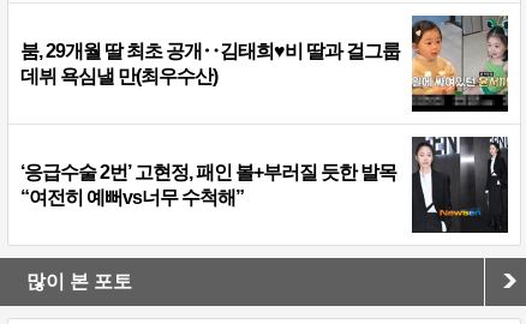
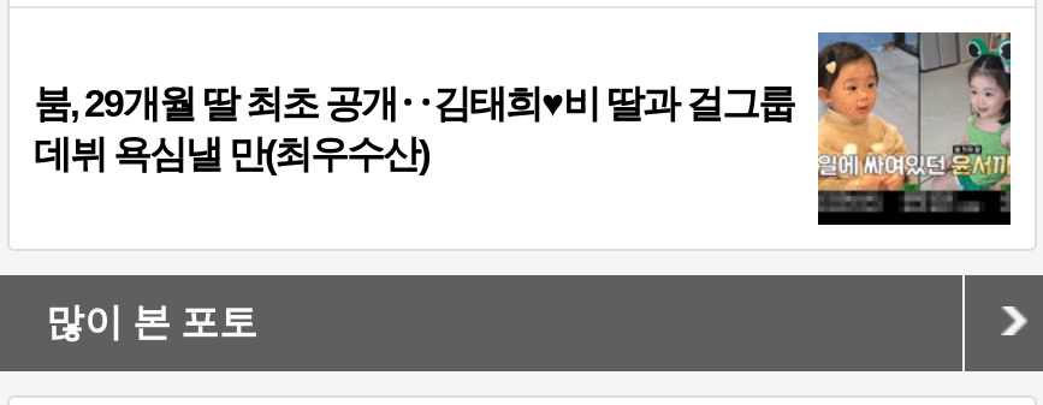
[20,137,509,233] [image] | ‘응급수술 2번’ 고현정, 패인 볼+부러질 듯한 발목 | “여전히 예뻐vs너무 수척해” -> none

